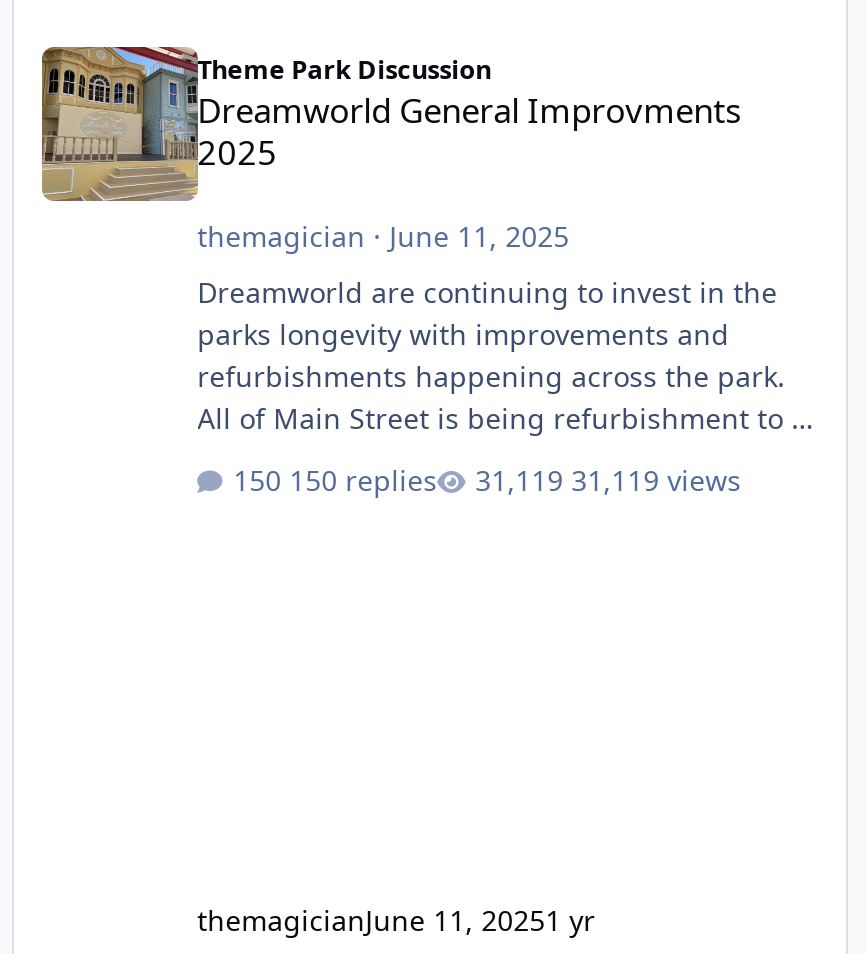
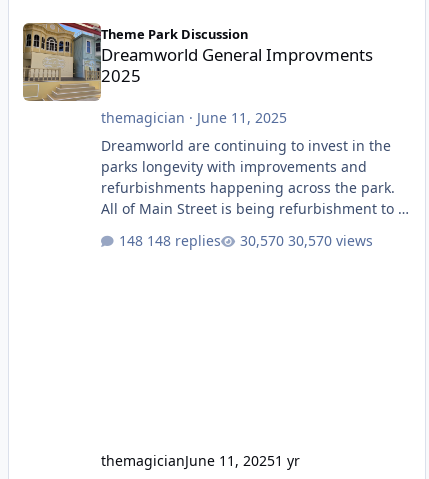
[289,462,437,500] 150 replies -> [147,231,221,250] 148 replies
[571,462,741,500] 31,119 views -> [288,231,373,250] 30,570 views

